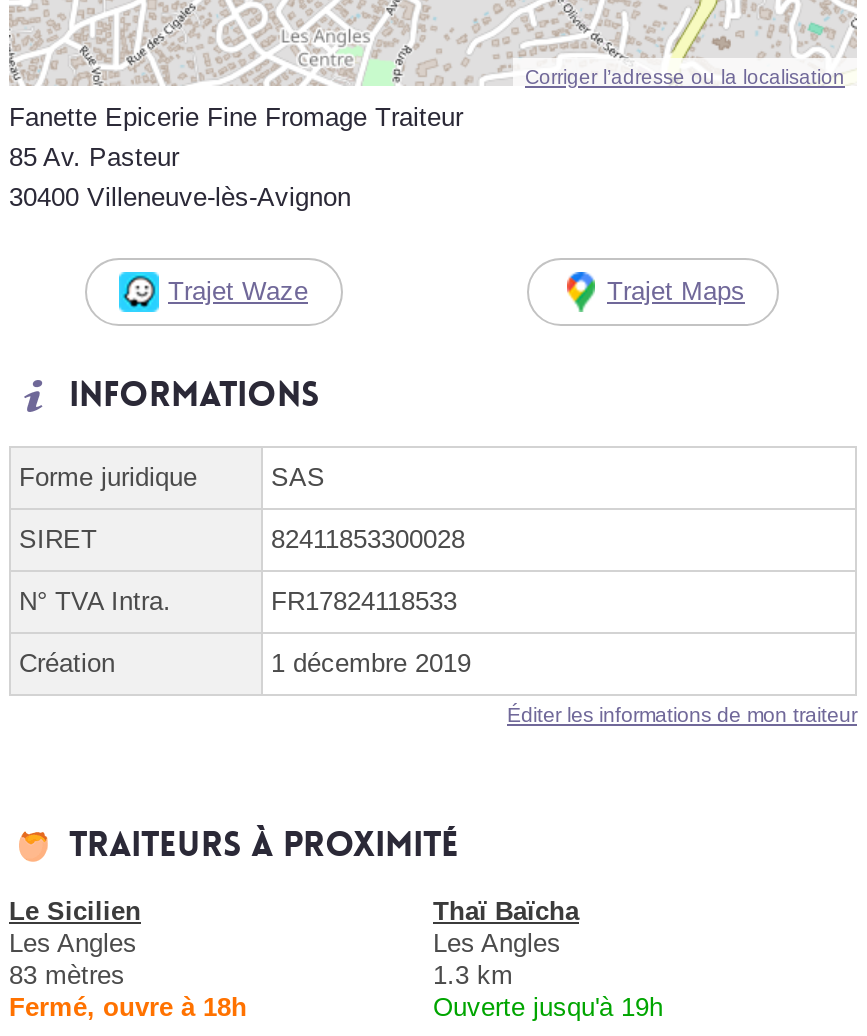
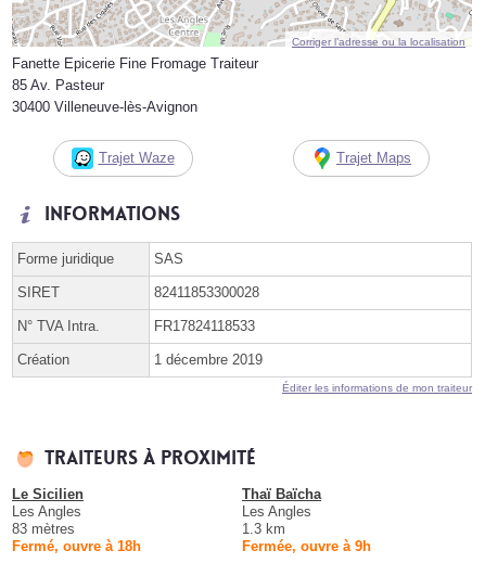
[433,992,663,1022] Ouverte jusqu'à 19h -> [242,538,371,555] Fermée, ouvre à 9h

